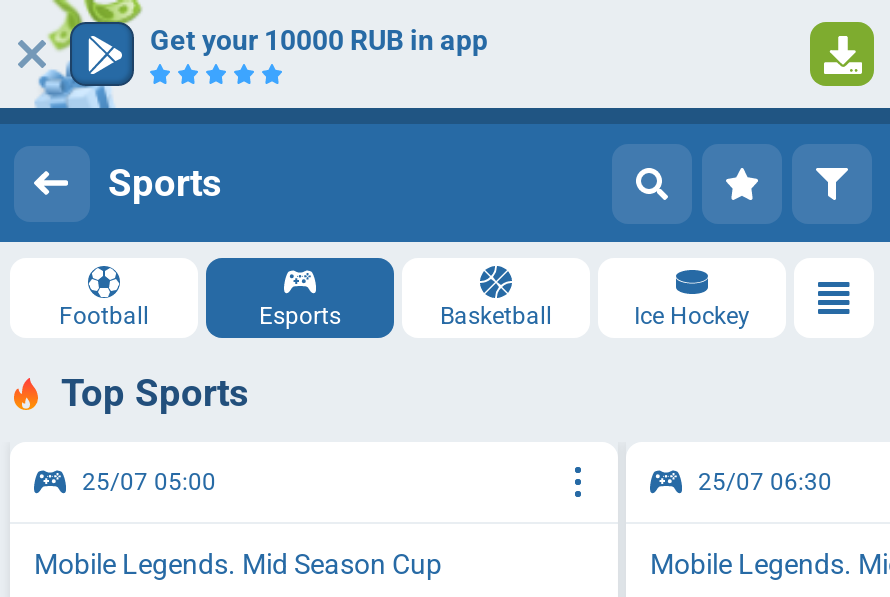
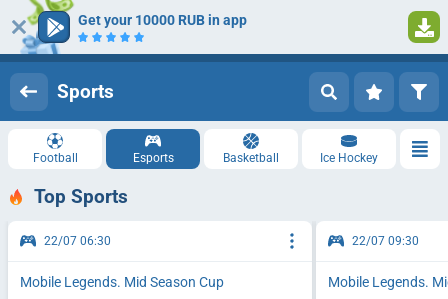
[82,467,216,495] 25/07 05:00 -> [44,233,111,247] 22/07 06:30
[698,467,832,495] 25/07 06:30 -> [352,233,419,247] 22/07 09:30

